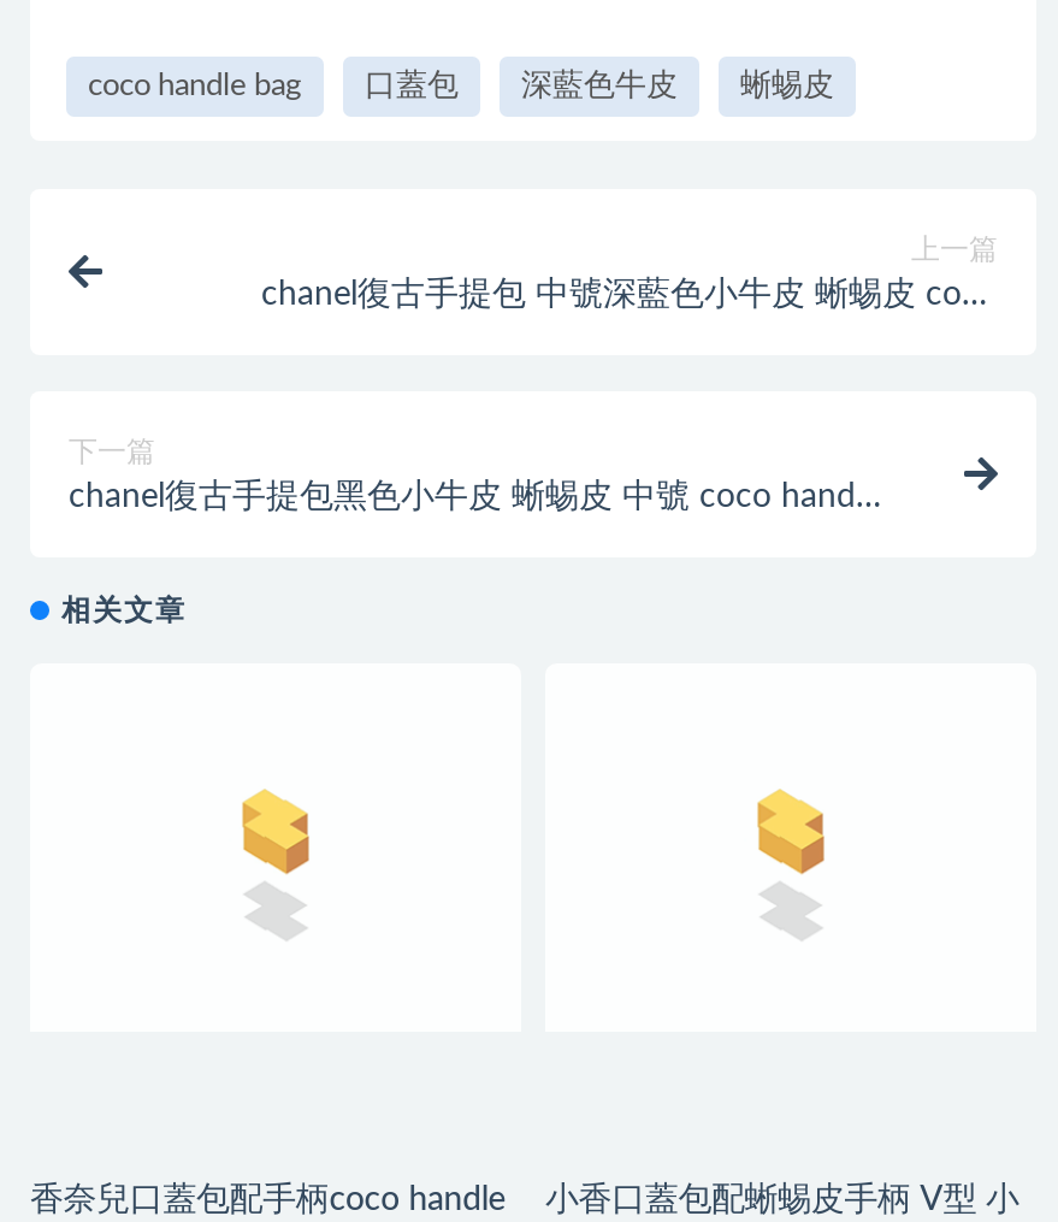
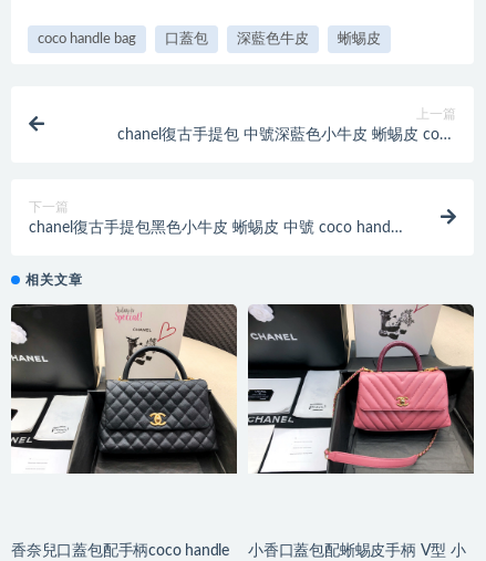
none -> [10,303,238,475] [image]
none -> [247,303,475,475] [image]

